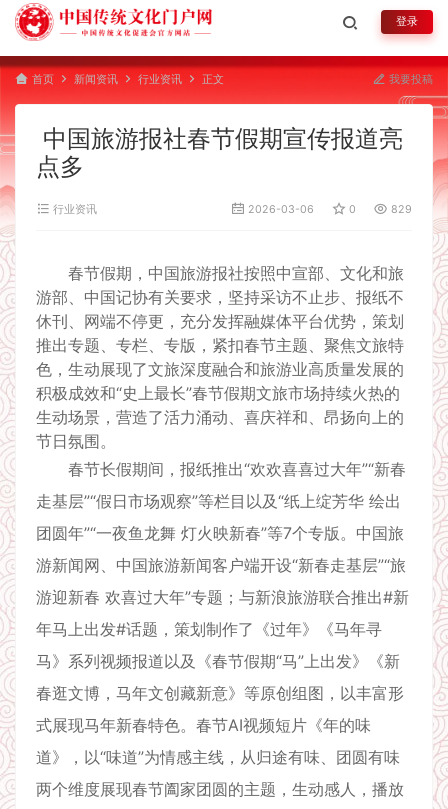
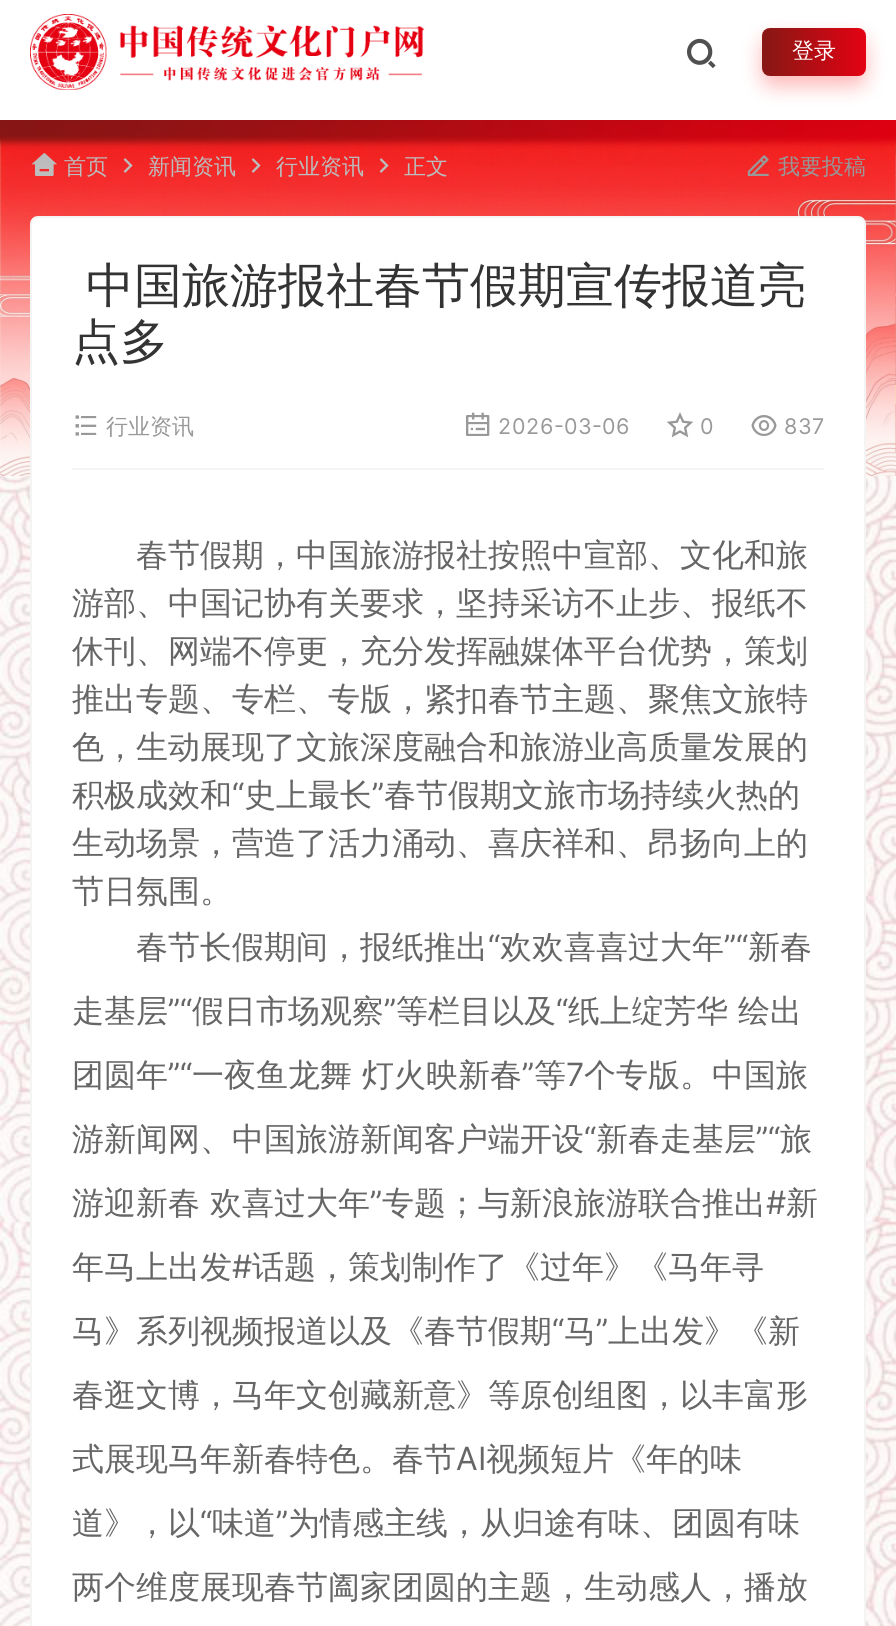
[388,203,412,216] 829 -> [778,414,824,440] 837

